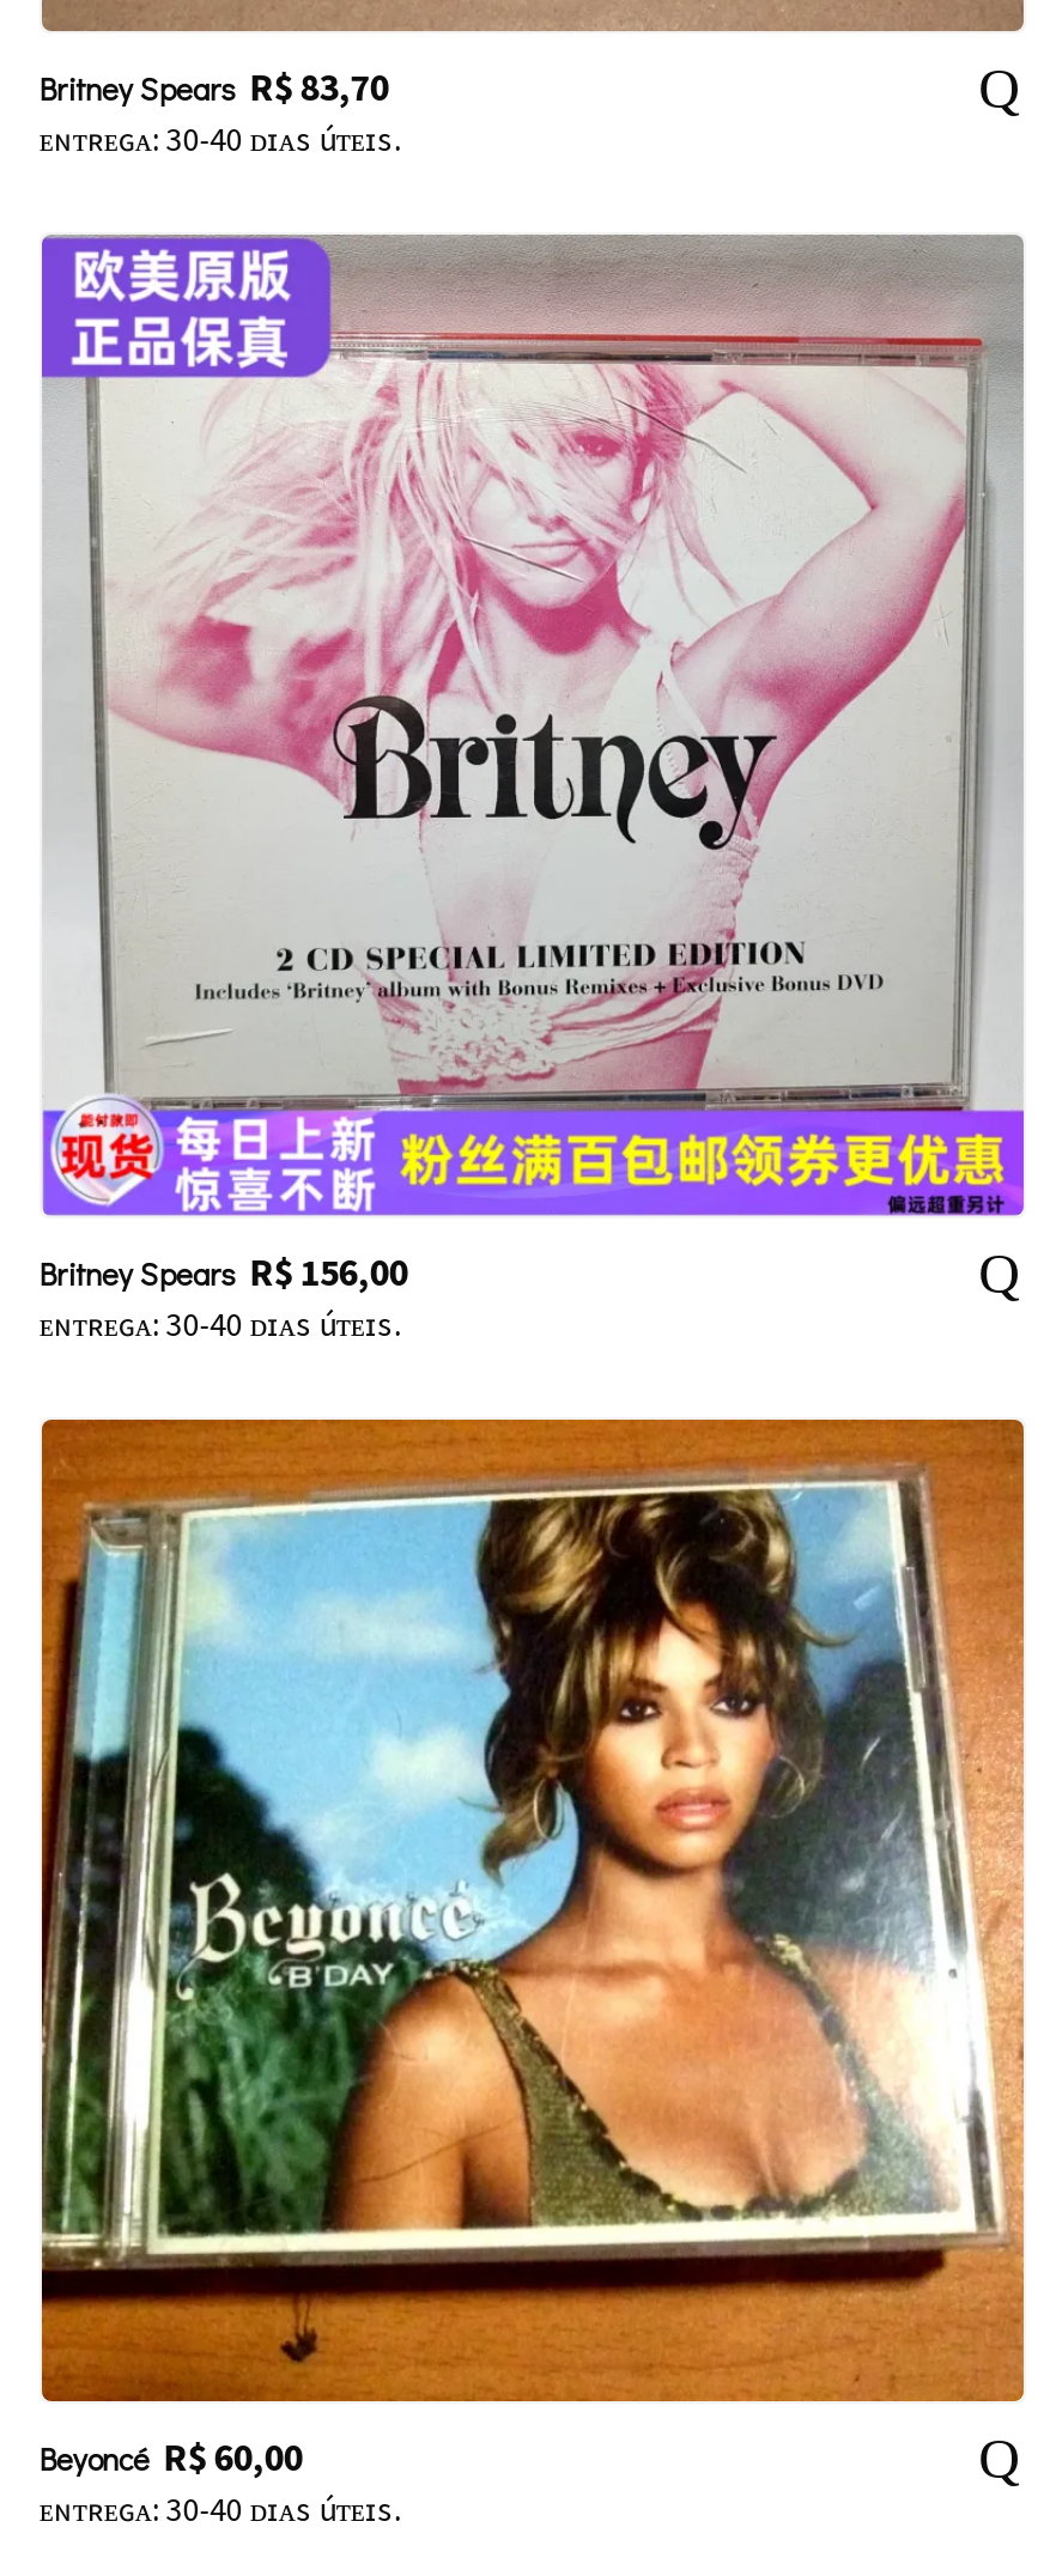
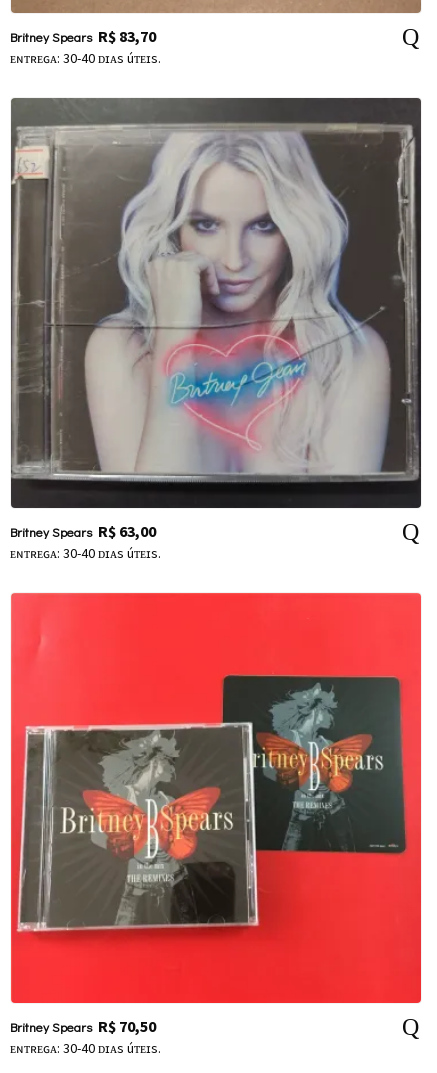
[39,235,1026,1295] [image] | Britney Spears R$156,00 -> [10,98,422,541] [image] | Britney Spears R$63,00
[39,1417,1026,2480] [image] | Beyoncé R$60,00 -> [10,592,422,1036] [image] | Britney Spears R$70,50

